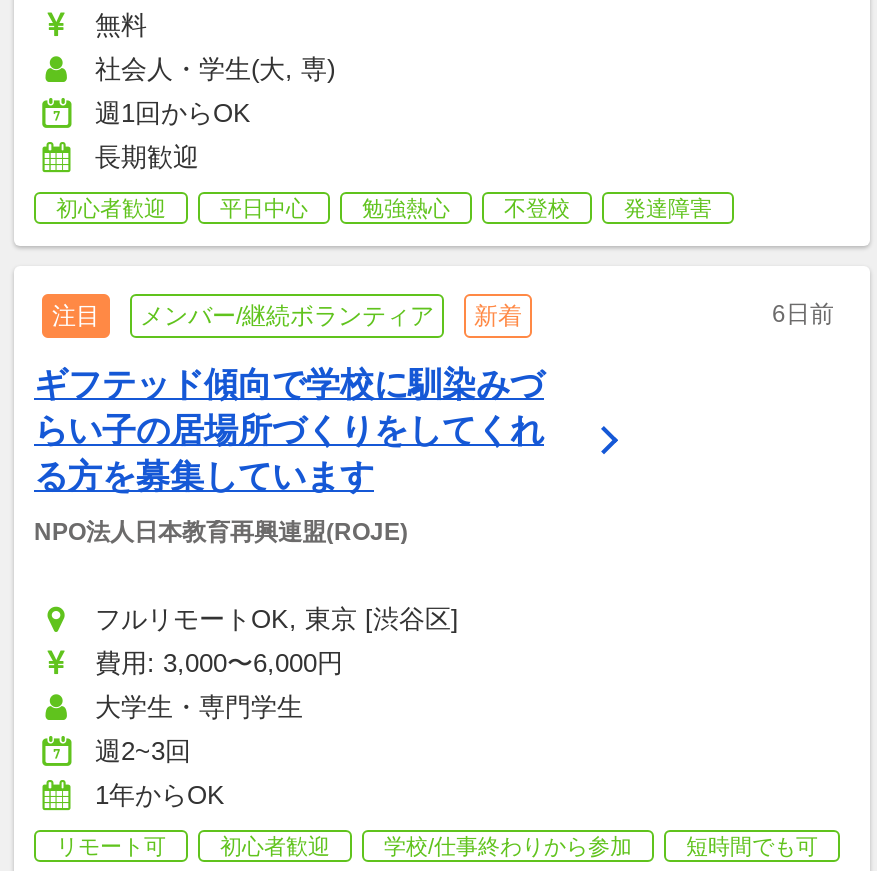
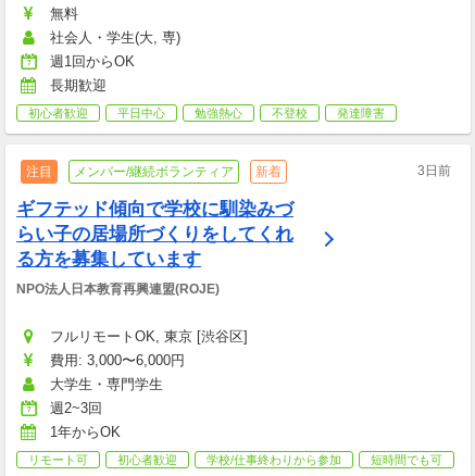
[772,299,834,327] 6日前 -> [417,162,451,178] 3日前

